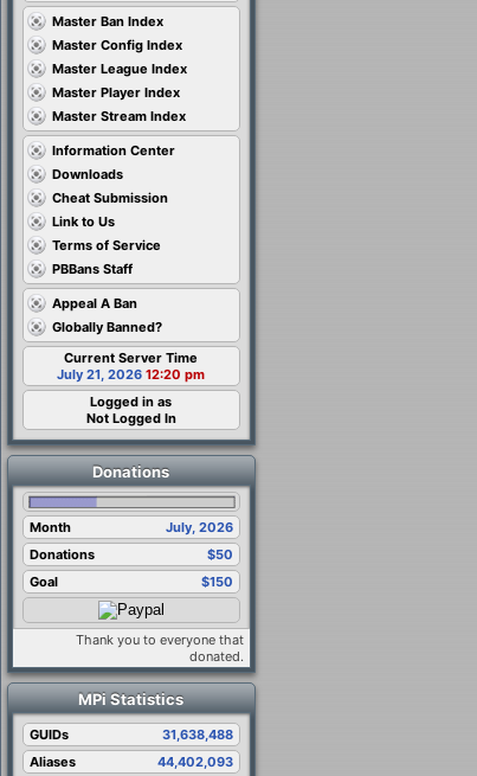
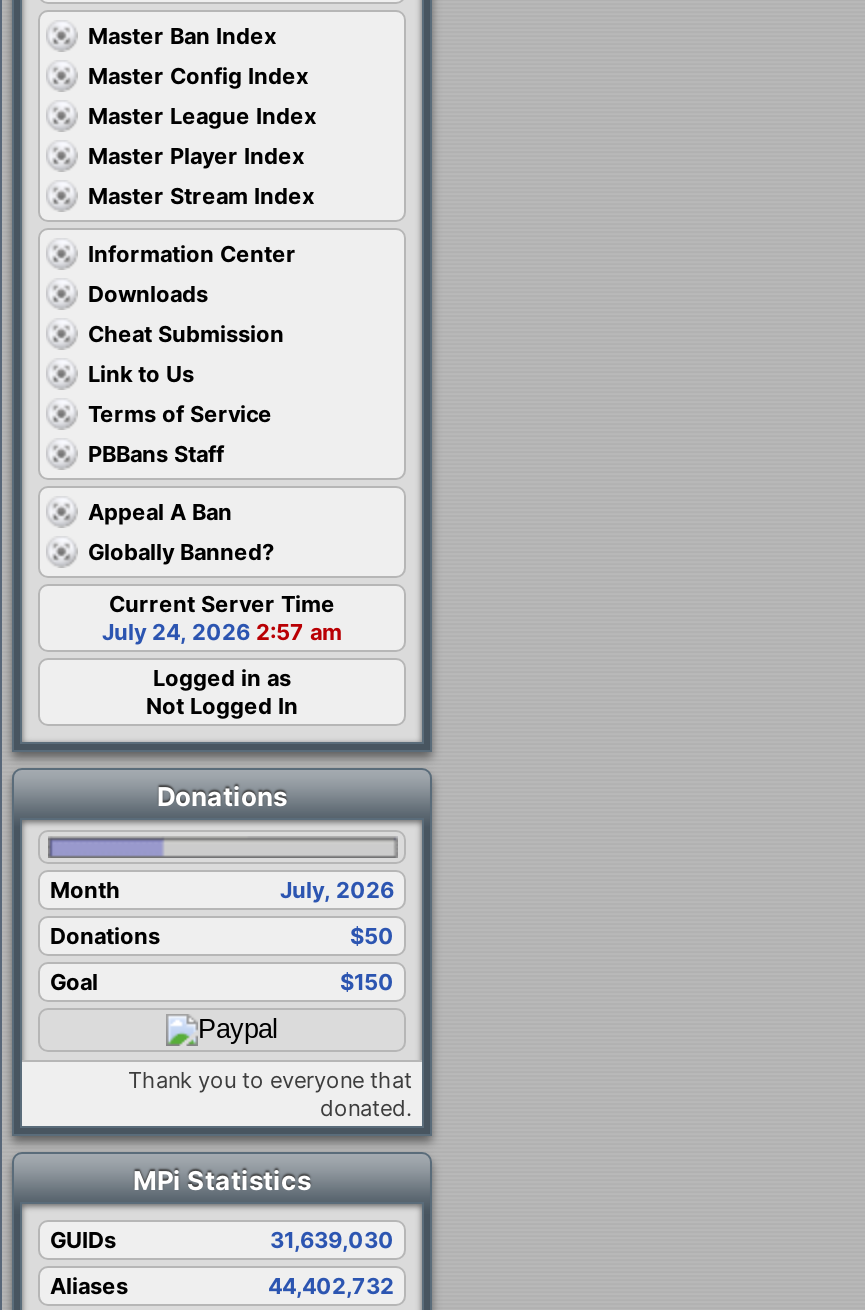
[57,366,205,383] July 21, 2026 12:20 pm -> [102,618,342,646] July 24, 2026 2:57 am
[162,726,233,743] 31,638,488 -> [270,1226,394,1254] 31,639,030
[157,753,233,770] 44,402,093 -> [268,1272,394,1300] 44,402,732

